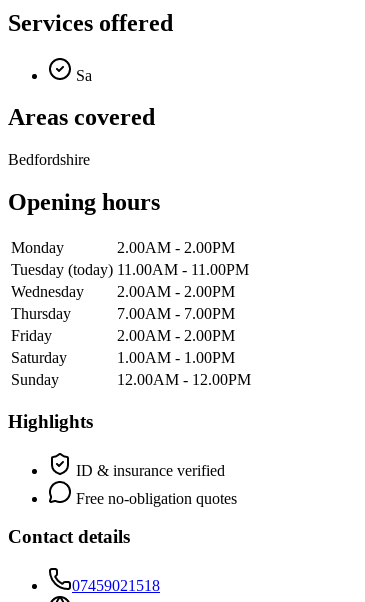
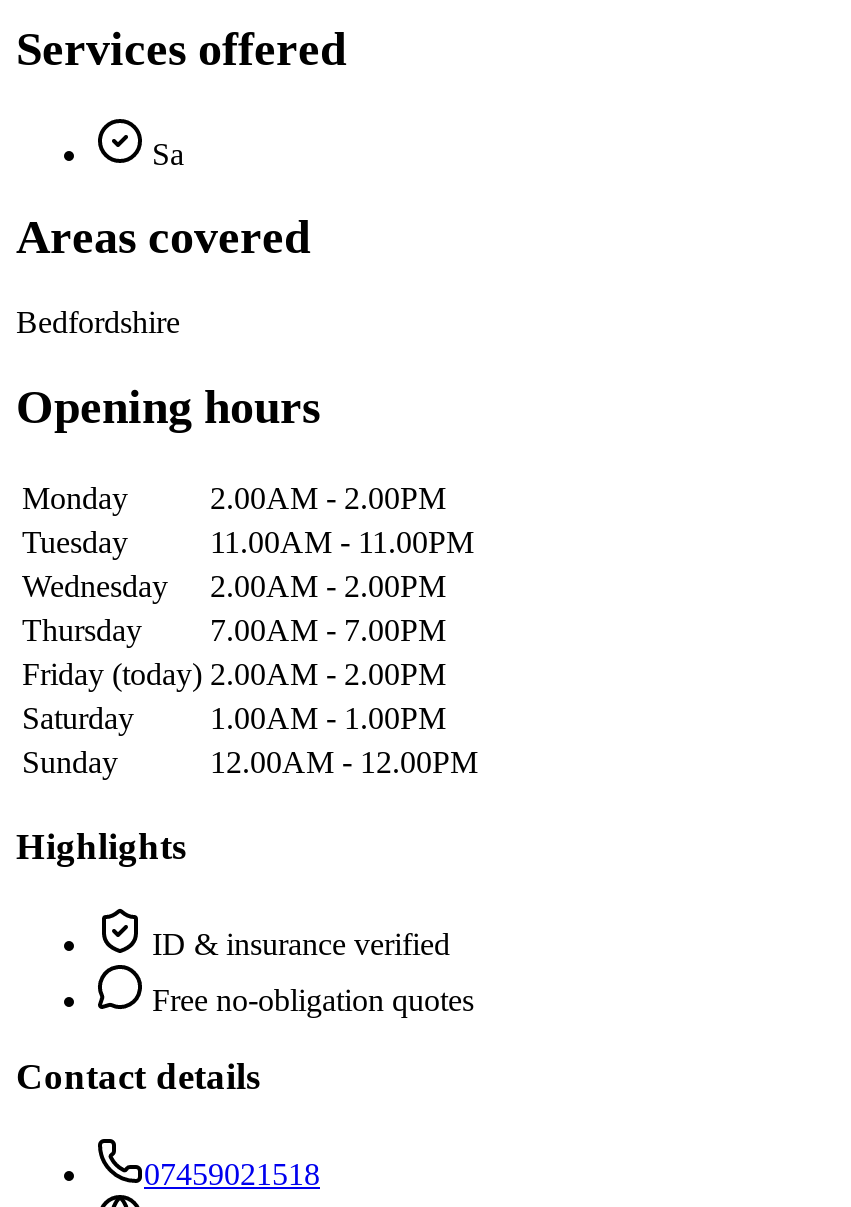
[11,261,249,278] Tuesday (today) 11.00AM - 11.00PM -> [22,525,474,559] Tuesday | 11.00AM - 11.00PM
[11,327,235,344] Friday | 2.00AM - 2.00PM -> [22,657,446,691] Friday (today) 2.00AM - 2.00PM

